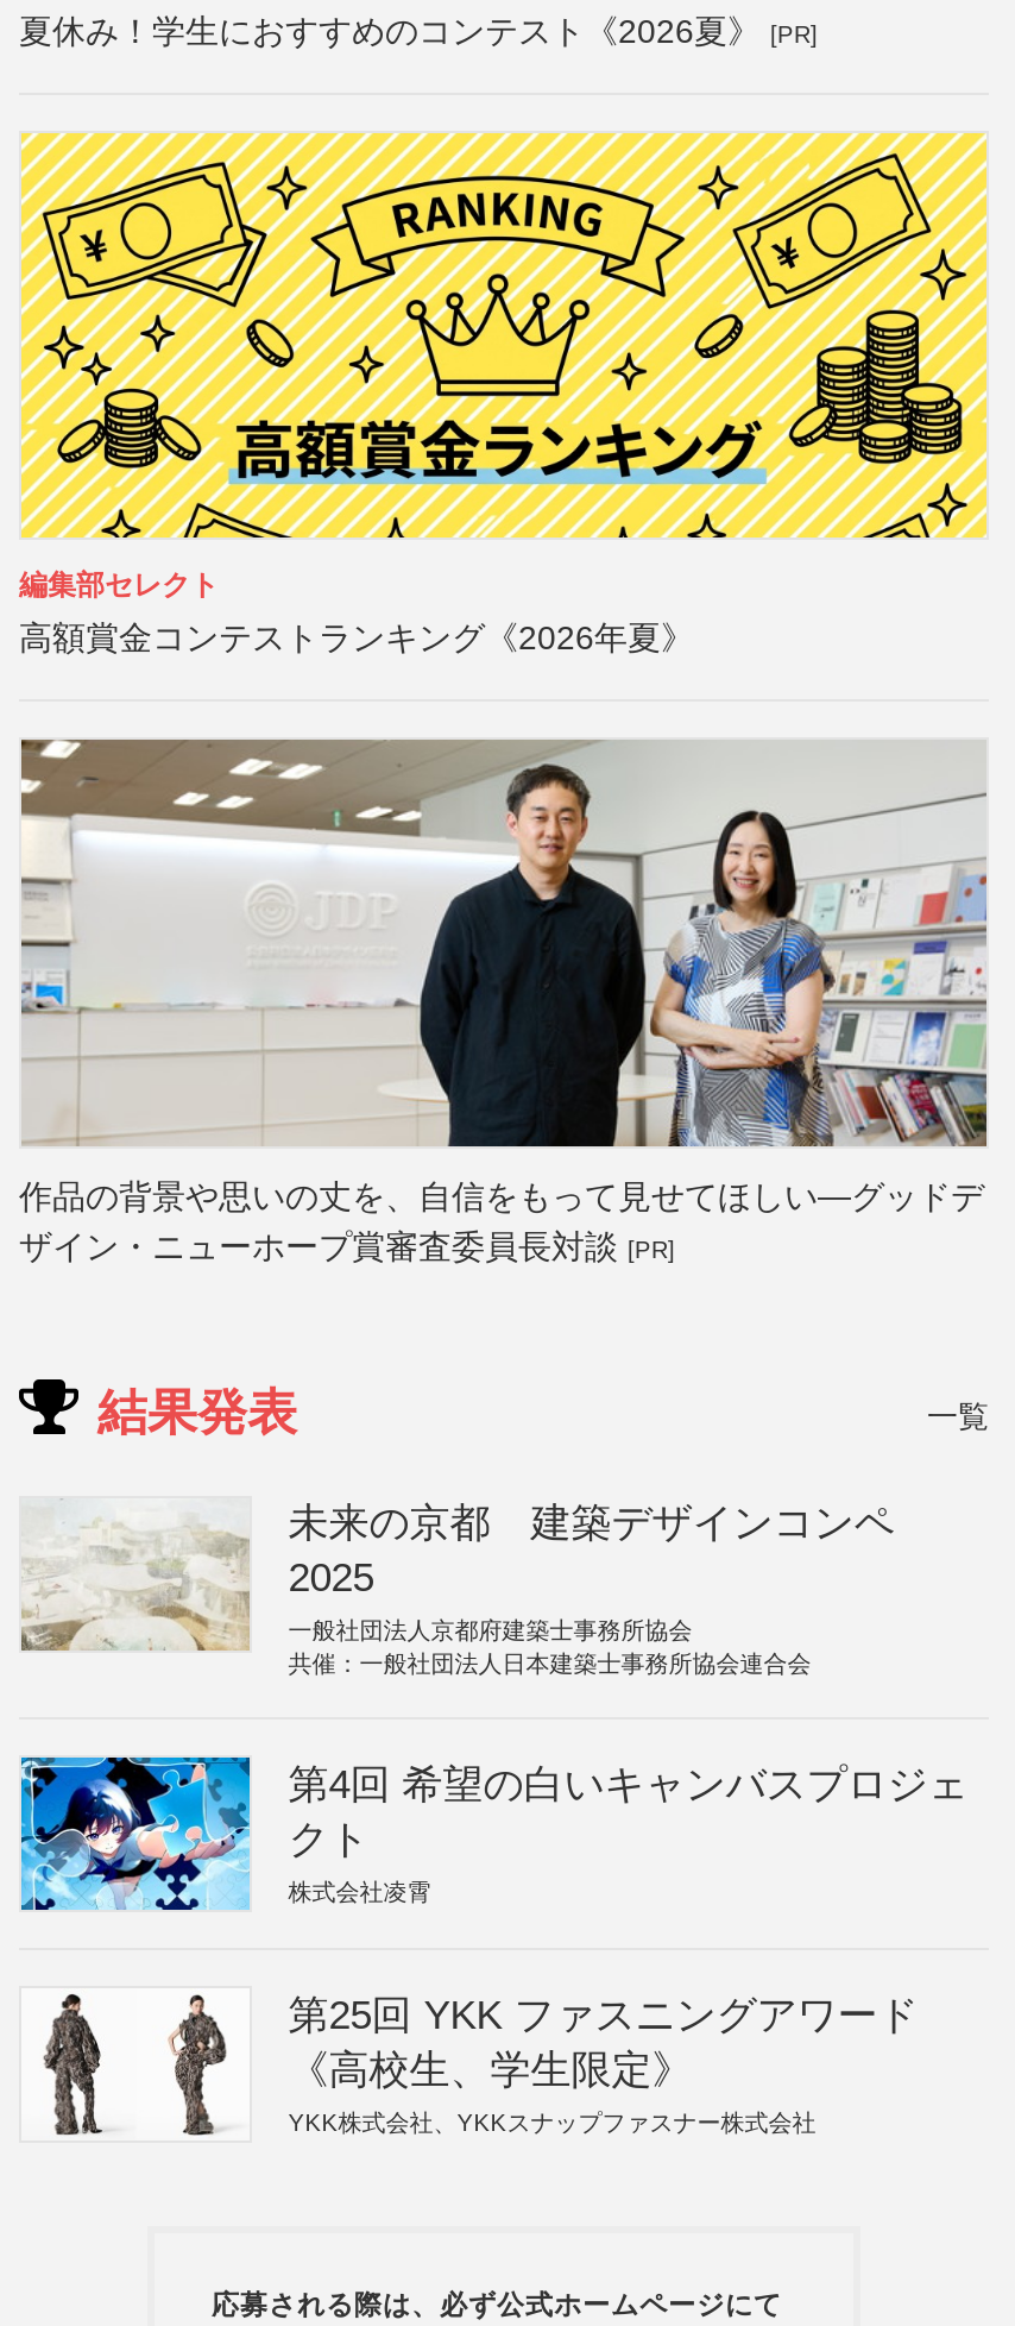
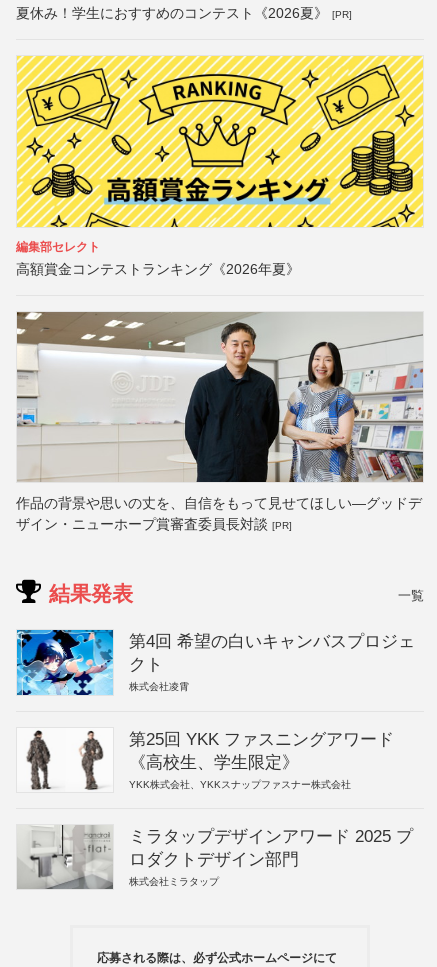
[19,1499,894,1675] [image] | 未来の京都 建築デザインコンペ | 2025 | 一般社団法人京都府建築士事務所協会 | 共催：一般社団法人日本建築士事務所協会連合会 -> none
moved [17,1753,968,2135] -> [15,629,415,790]: [image] | 第4回 希望の白いキャンバスプロジェ | クト | 株式会社凌霄 | 第25回 YKK ファスニングアワード | 《高校生、学生限定》 | YKK株式会社、YKKスナップファスナー株式会社
none -> [17,824,413,890] [image] | ミラタップデザインアワード 2025 プ | ロダクトデザイン部門 | 株式会社ミラタップ

